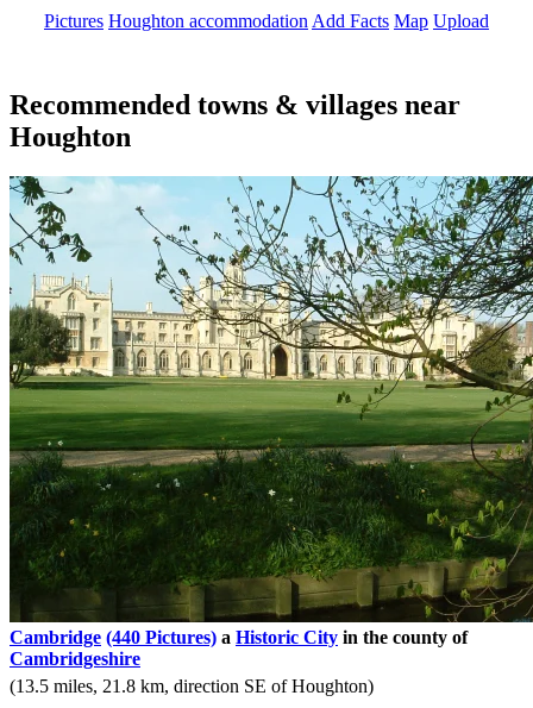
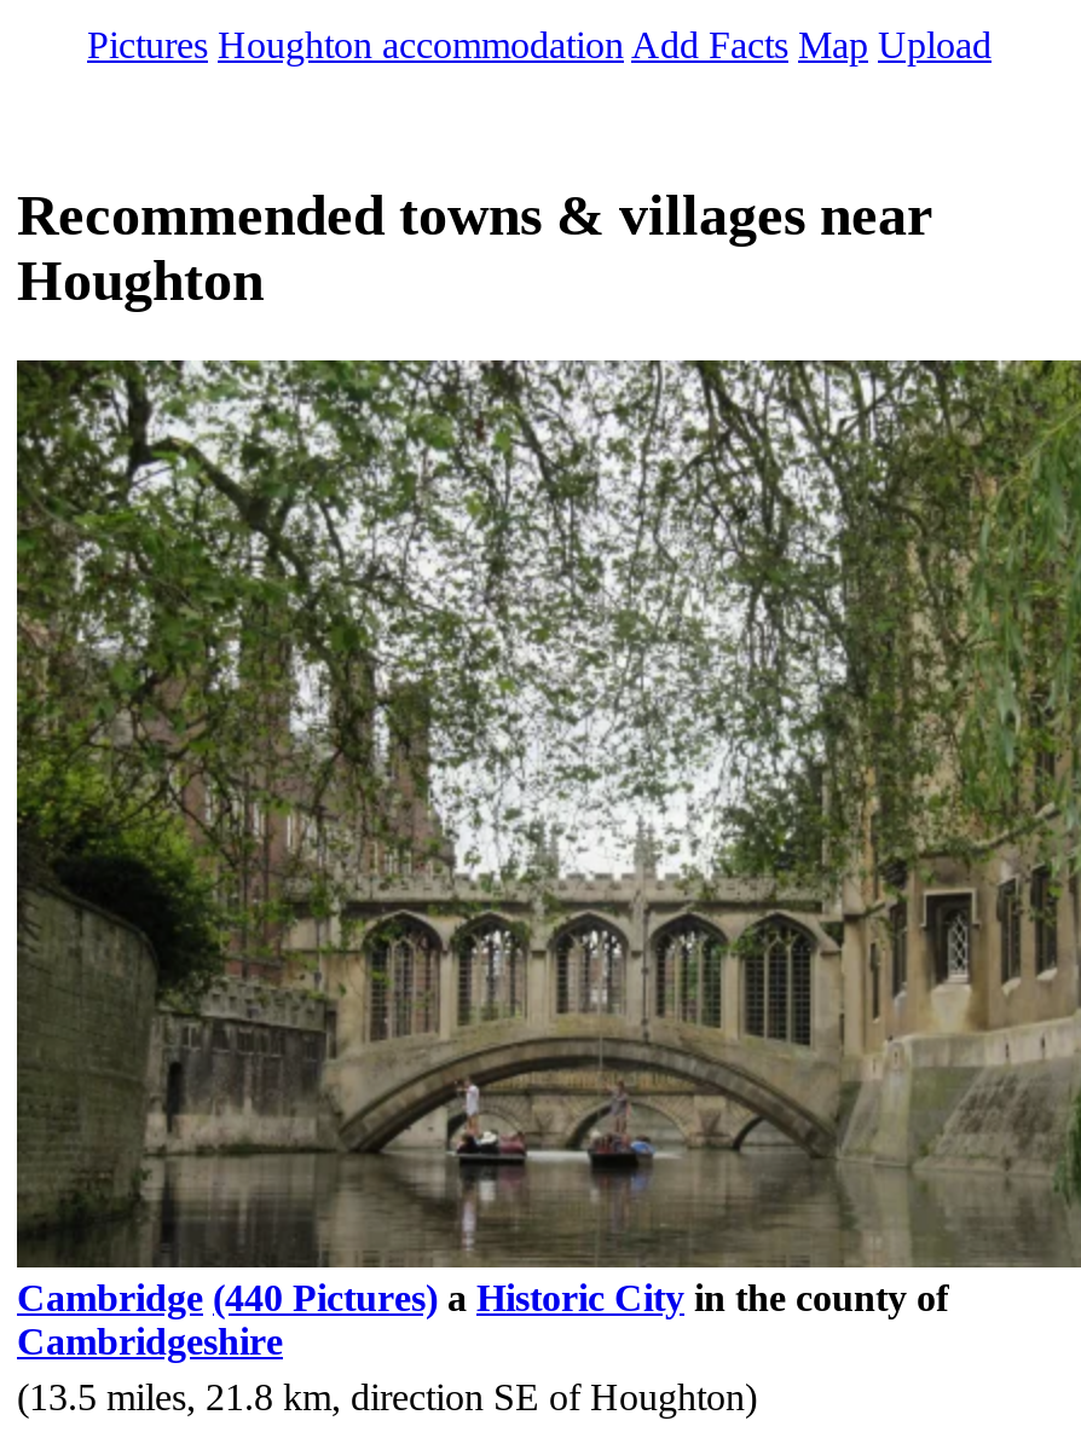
[8,175,529,624] [image] -> [15,358,1074,1270] [image]

